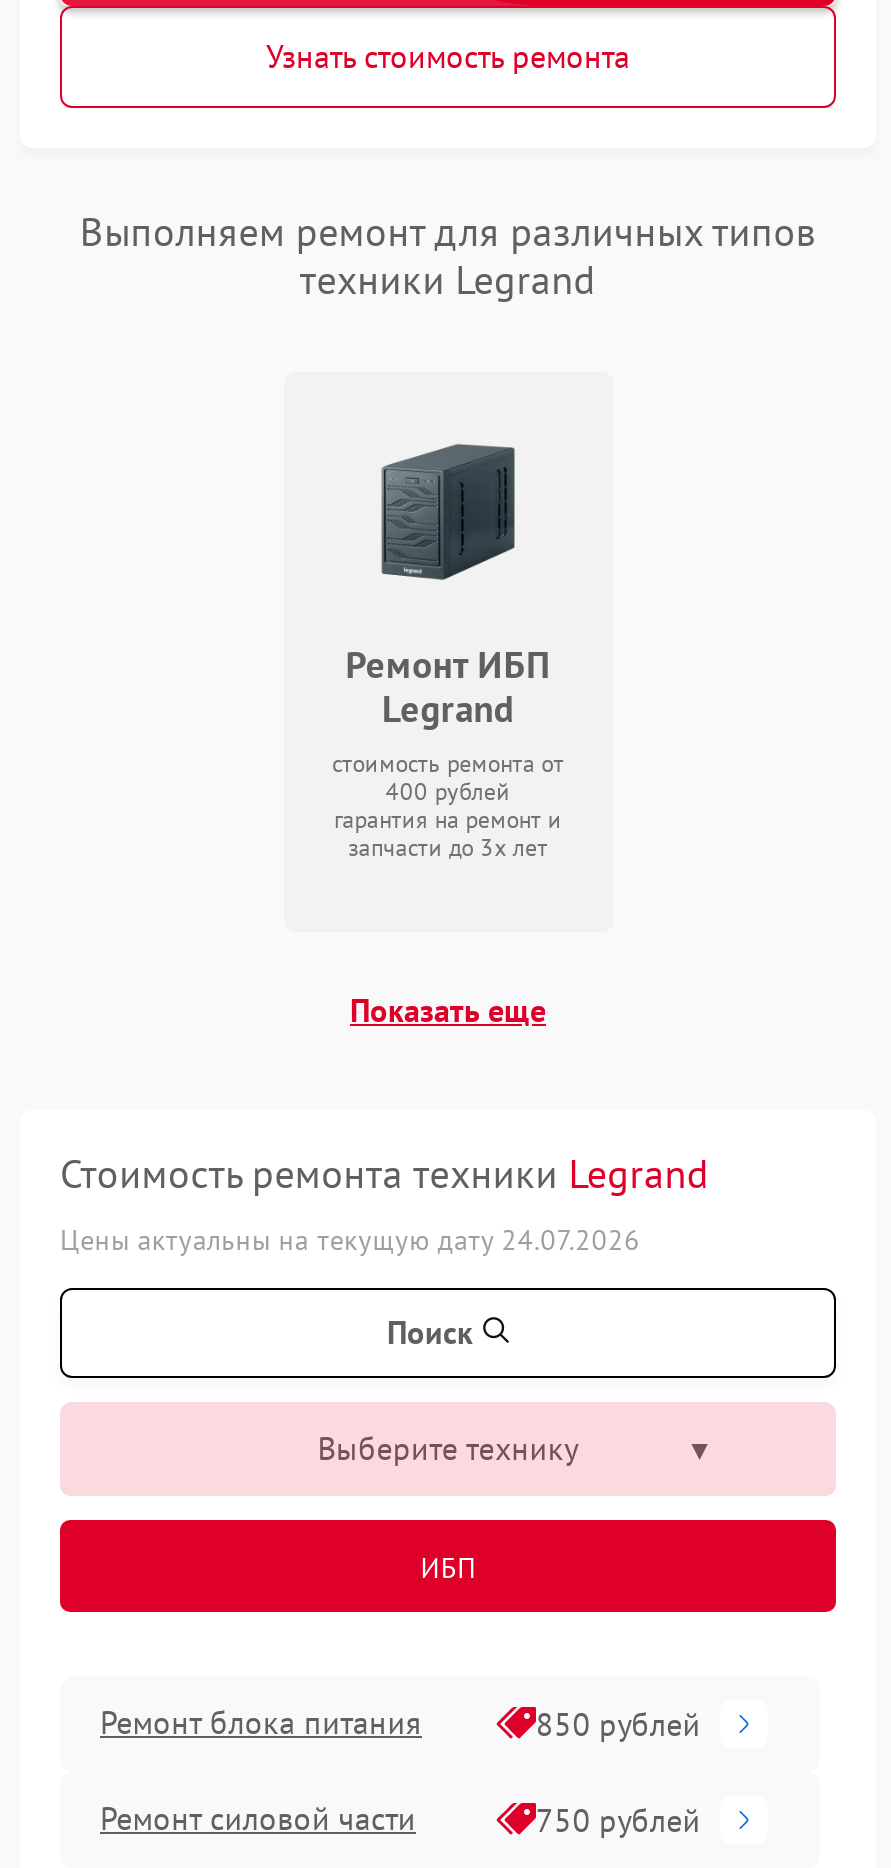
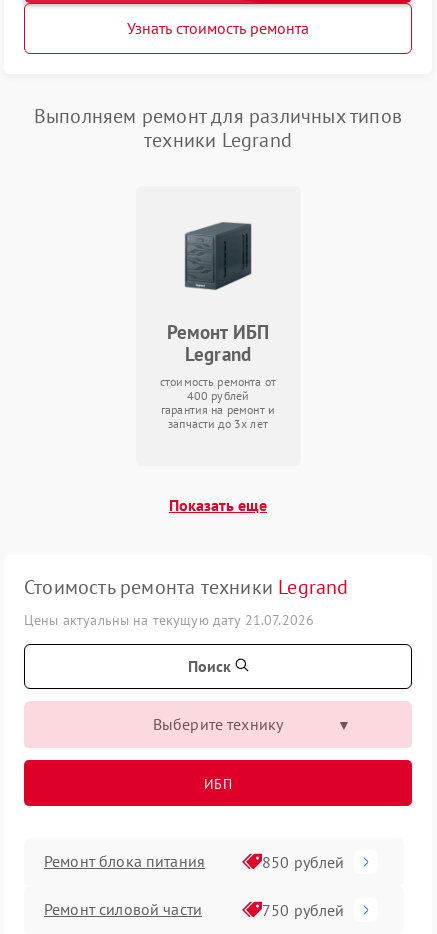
[60,1221,640,1257] Цены актуальны на текущую дату 24.07.2026 -> [24,611,314,629] Цены актуальны на текущую дату 21.07.2026

